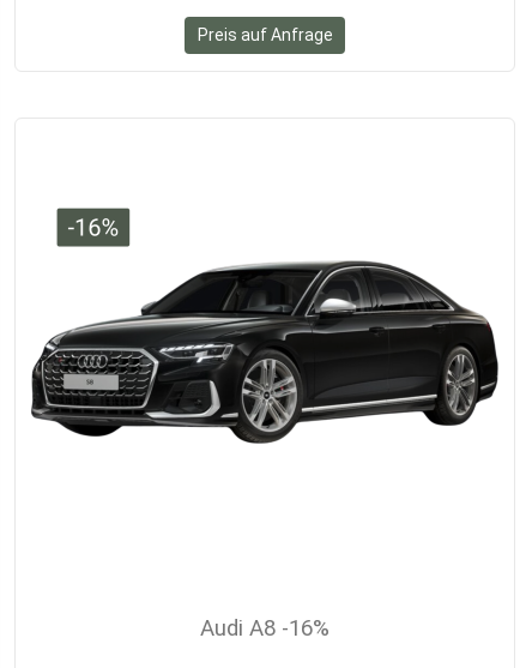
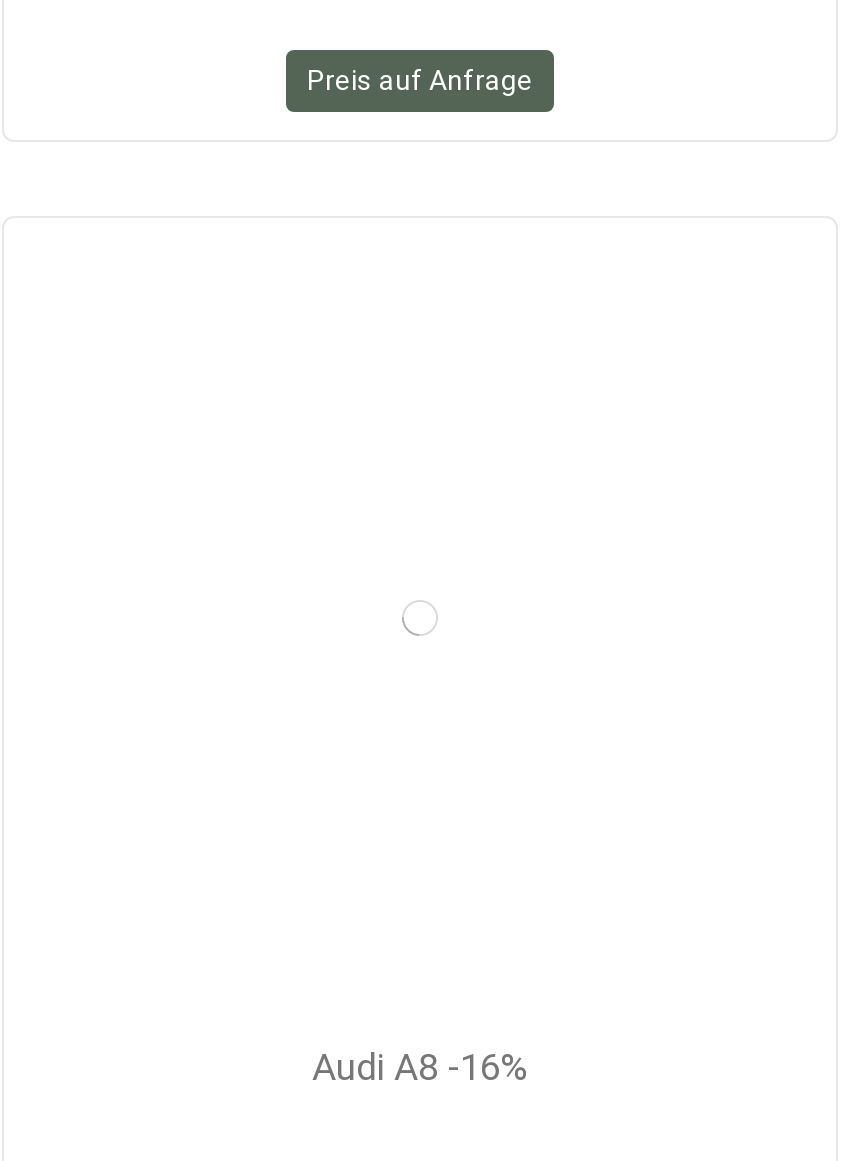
[56,207,131,248] [image] -> none
[30,260,500,445] [image] -> none

